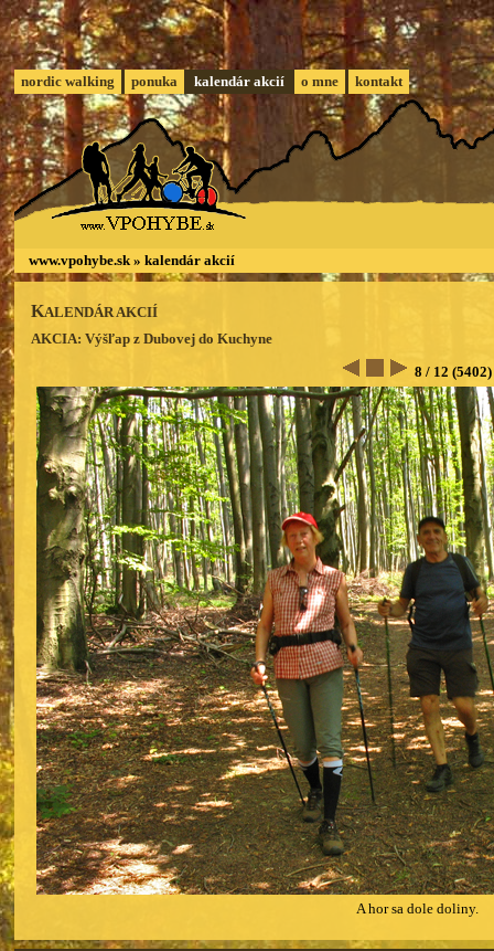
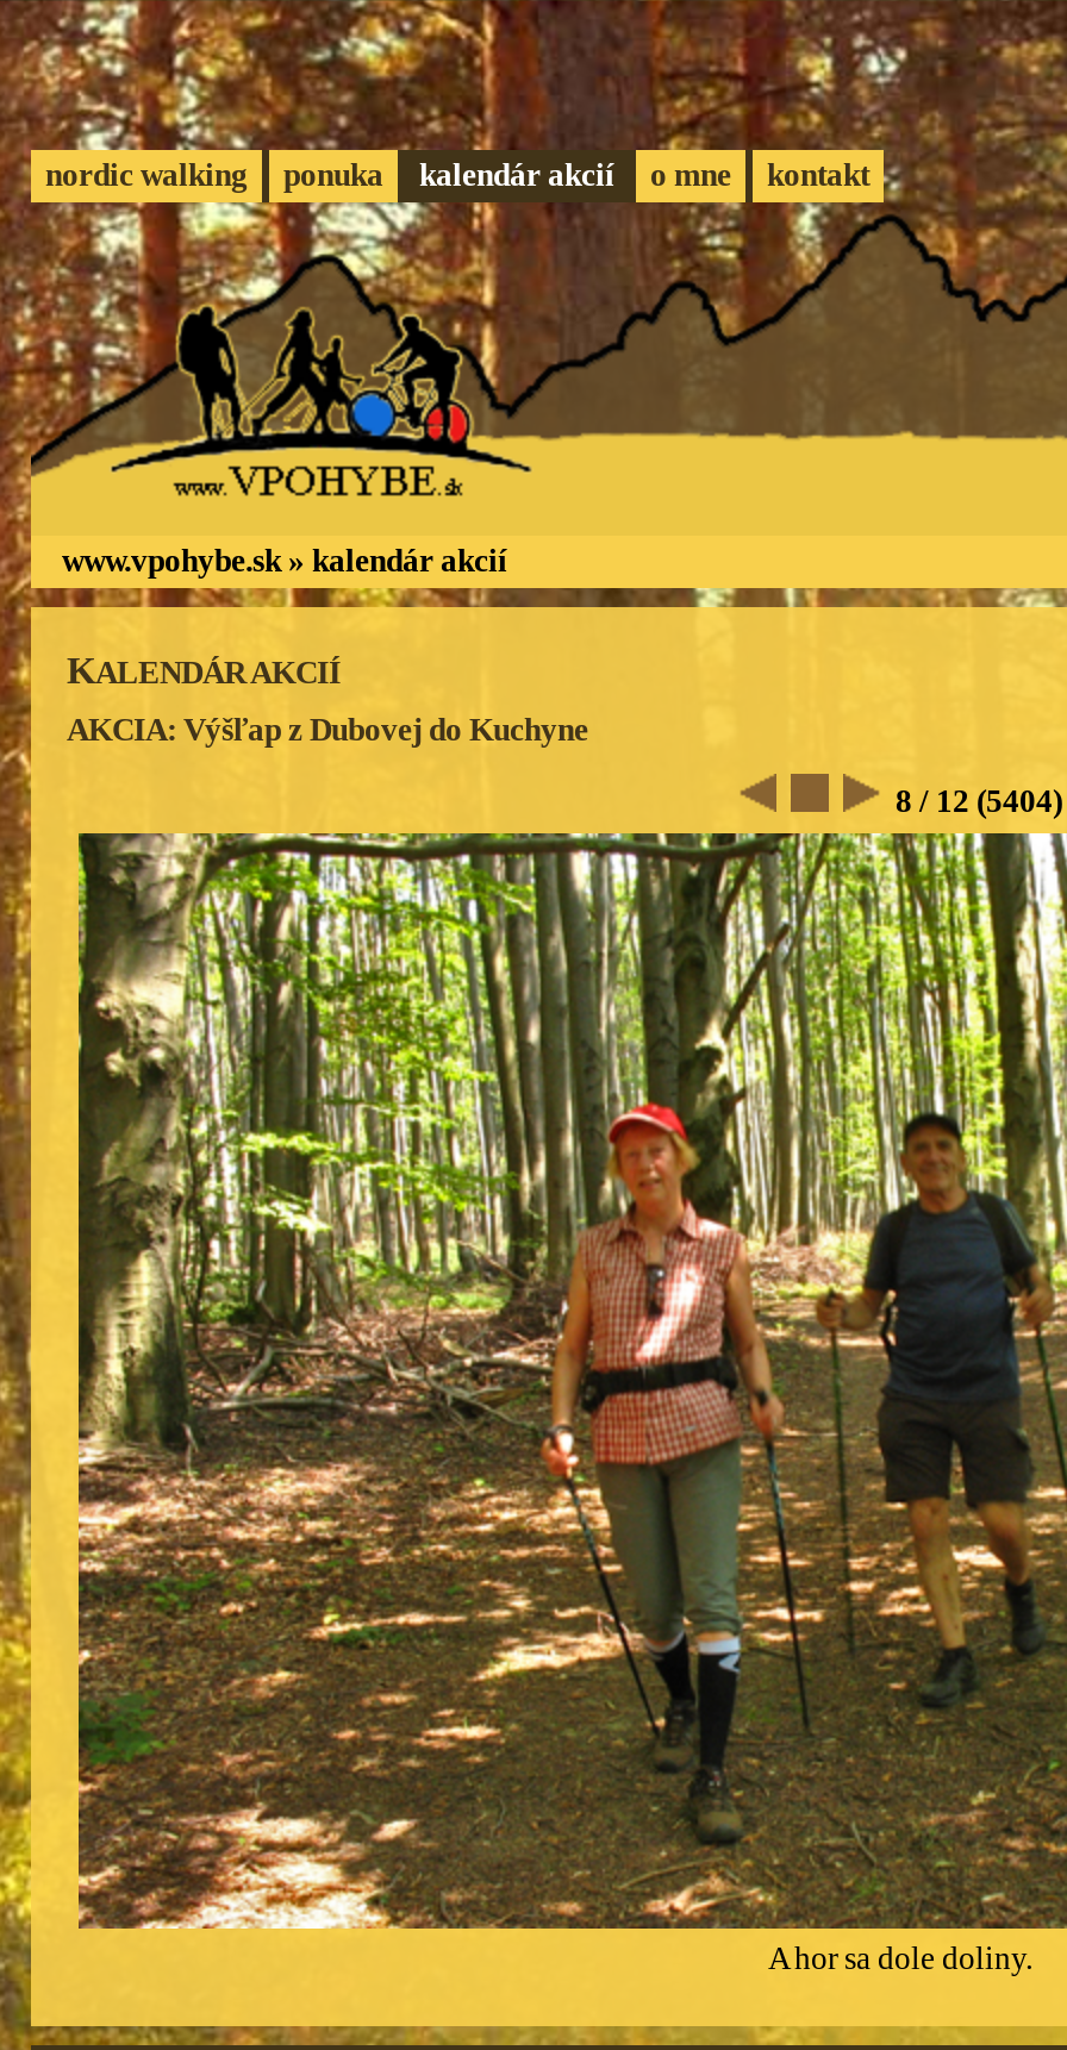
[415,363,492,380] 8 / 12 (5402) -> [896,783,1062,819] 8 / 12 (5404)

